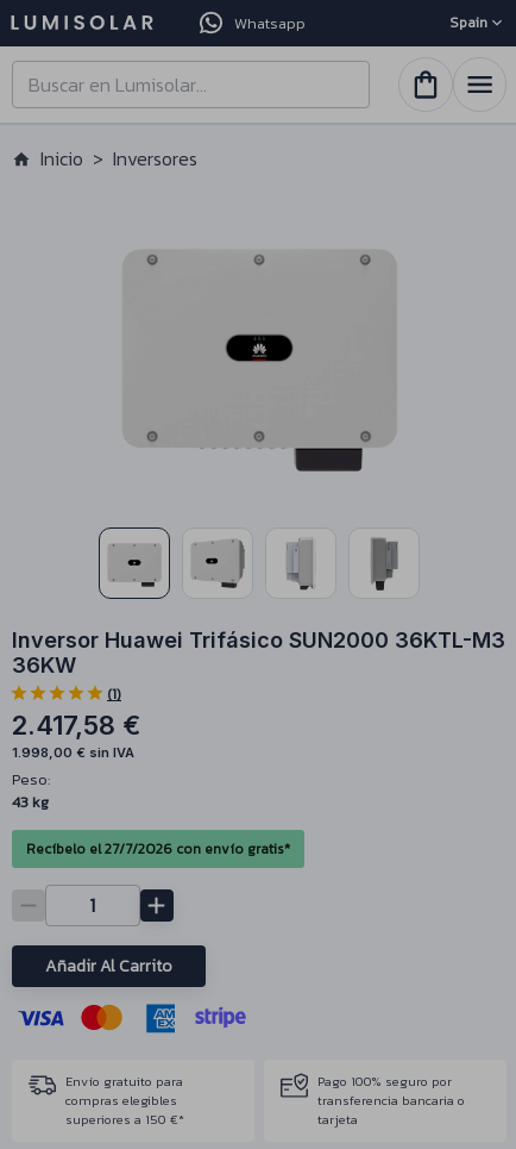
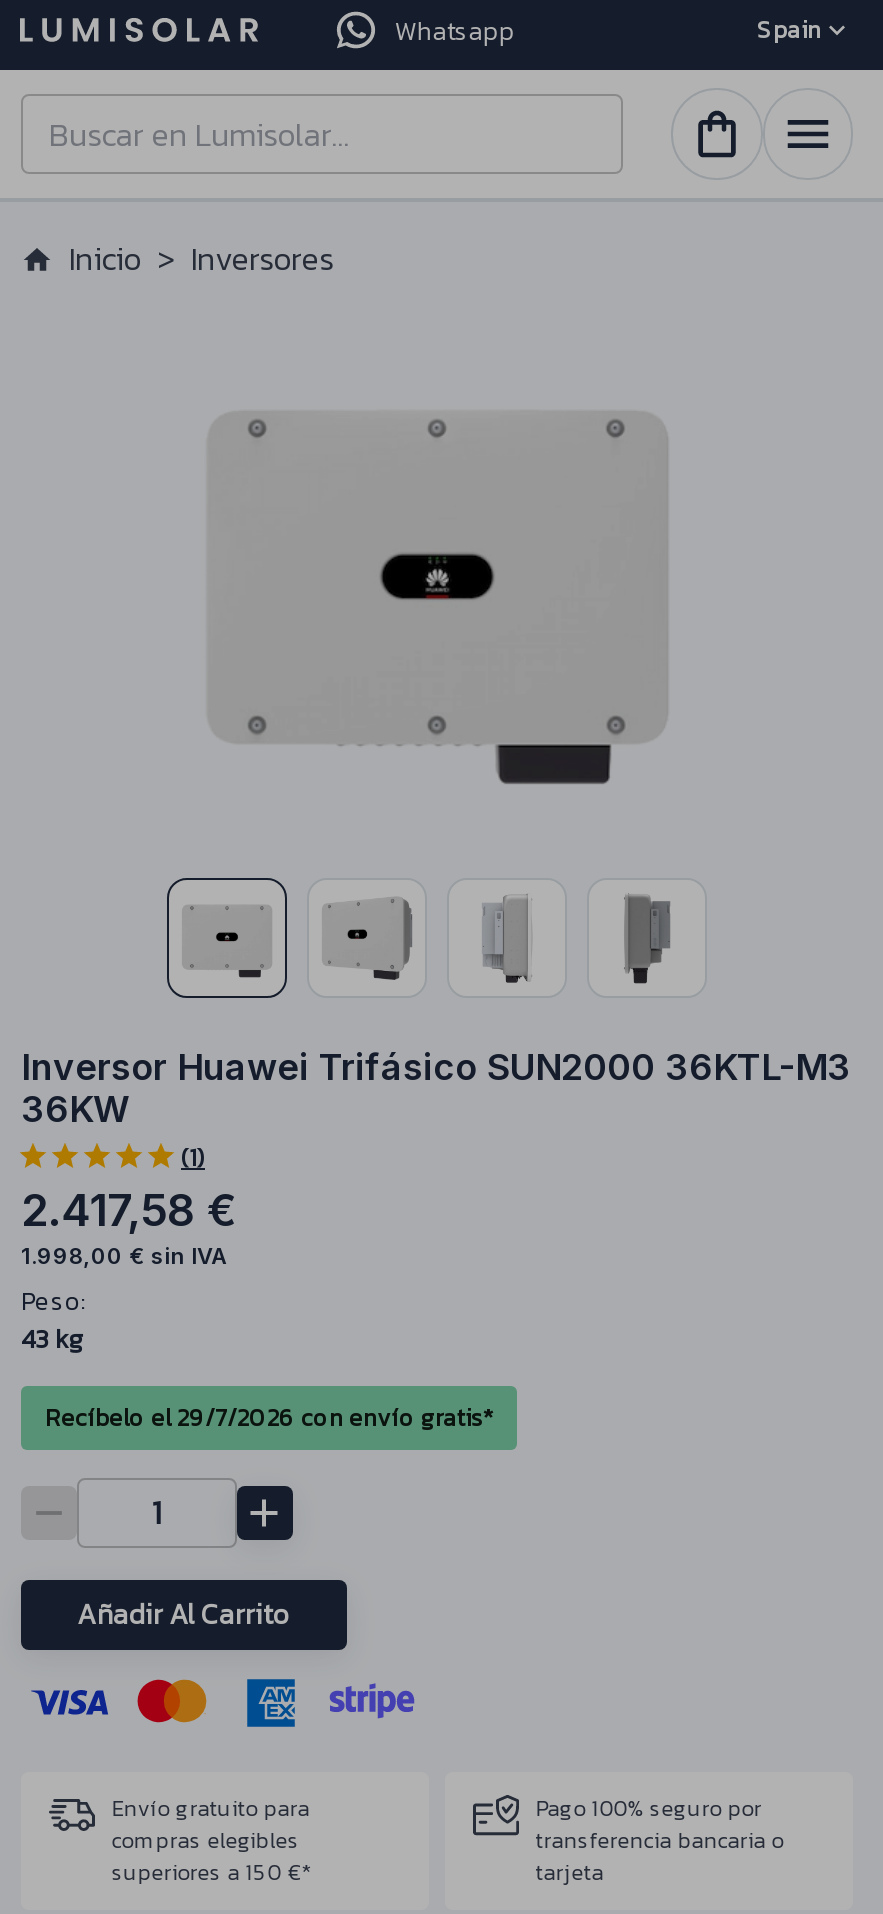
[26,838,290,860] Recíbelo el 27/7/2026 con envío gratis* -> [45,1400,493,1436] Recíbelo el 29/7/2026 con envío gratis*

